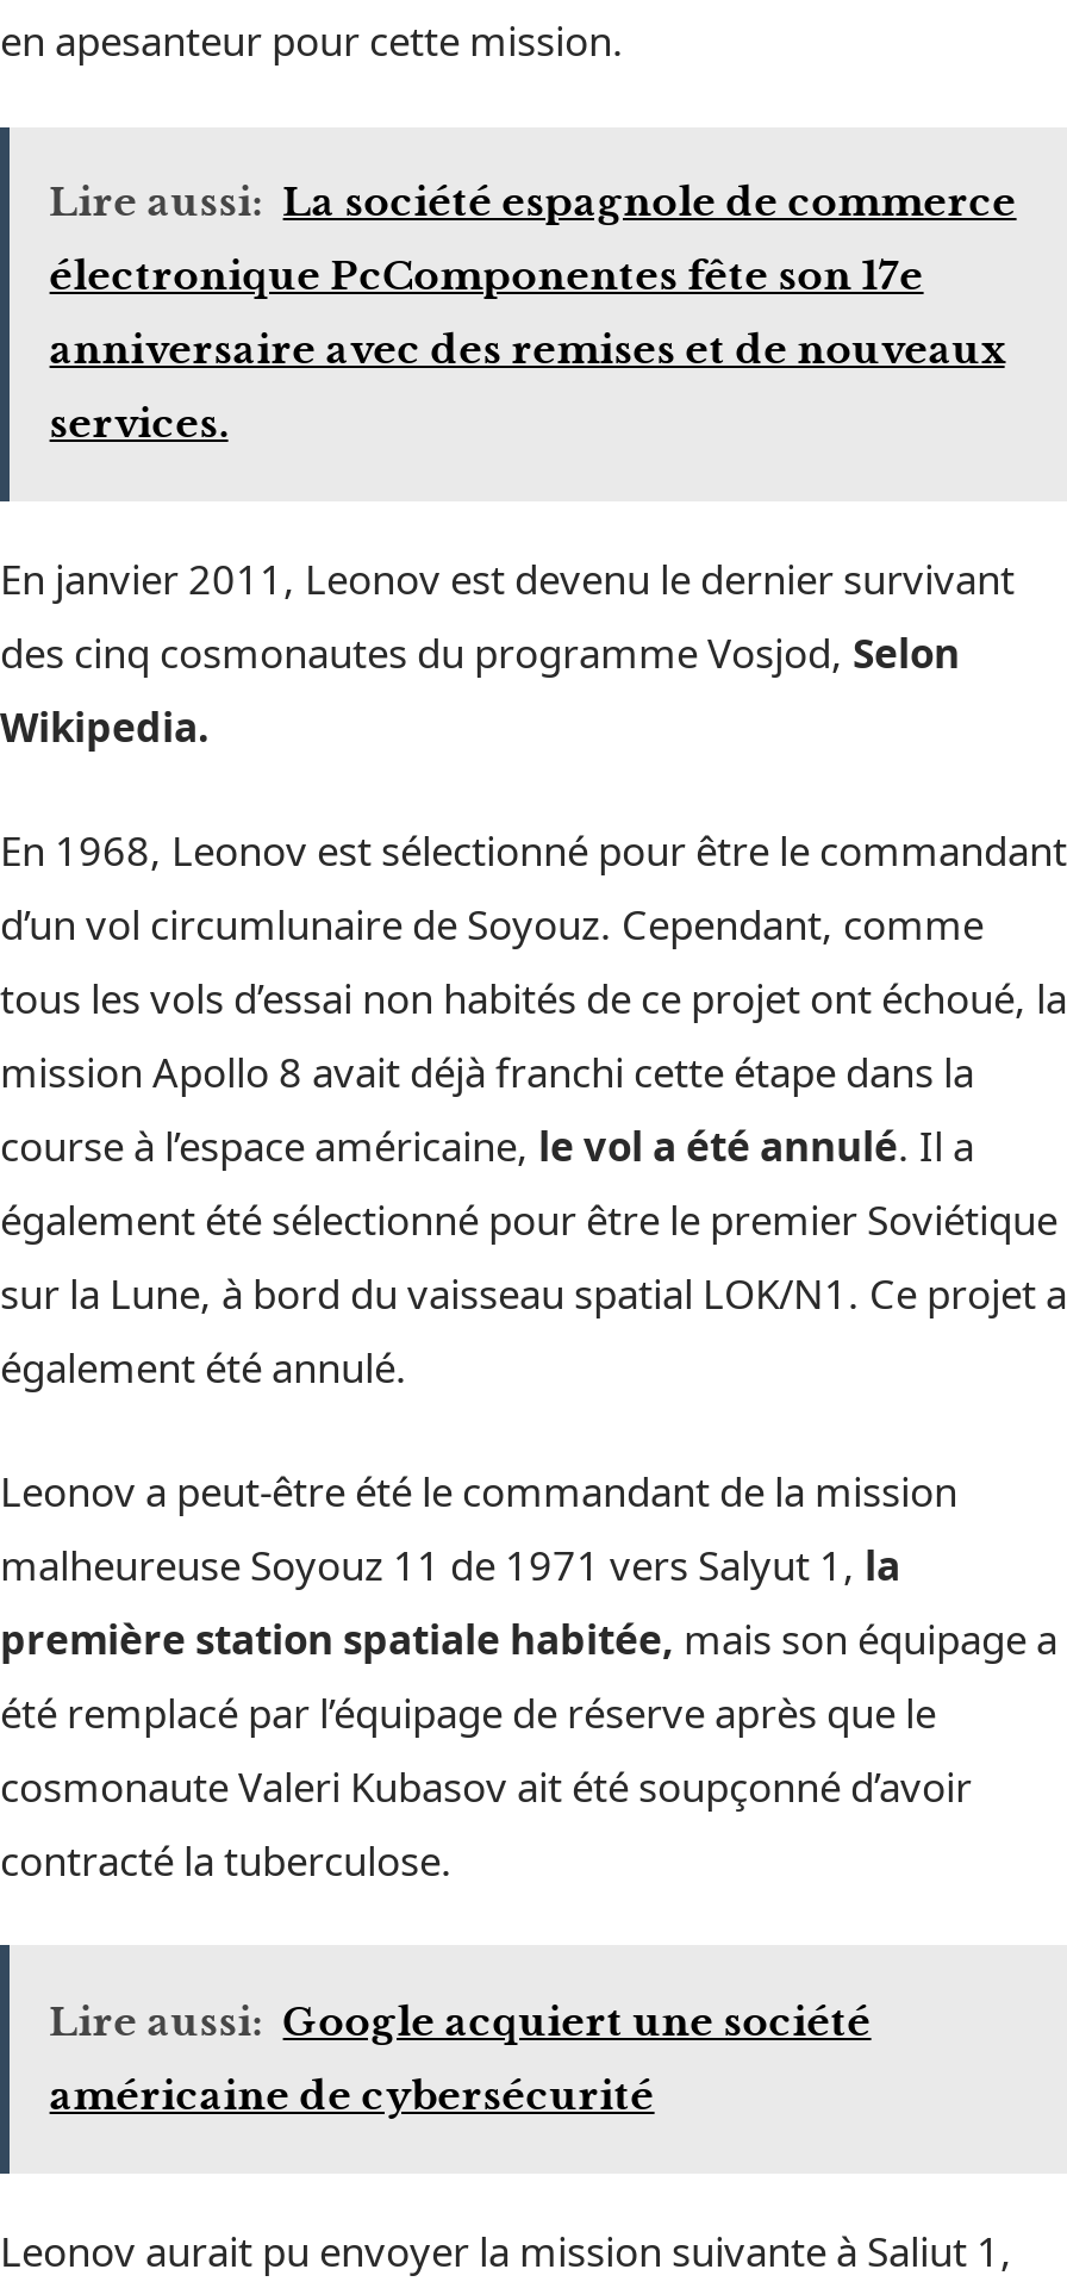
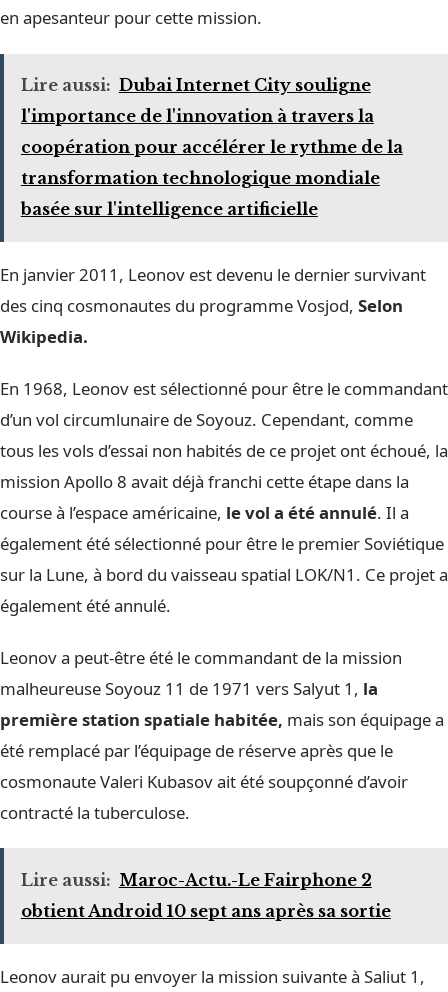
[50,178,1017,448] Lire aussi: La société espagnole de commerce | électronique PcComponentes fête son 17e | anniversaire avec des remises et de nouveaux | services. -> [21,75,403,219] Lire aussi: Dubai Internet City souligne | l'importance de l'innovation à travers la | coopération pour accélérer le rythme de la | transformation technologique mondiale | basée sur l'intelligence artificielle
[50,1998,871,2046] Lire aussi: Google acquiert une société -> [21,870,372,890] Lire aussi: Maroc-Actu.-Le Fairphone 2
[50,2072,654,2119] américaine de cybersécurité -> [21,901,391,921] obtient Android 10 sept ans après sa sortie

